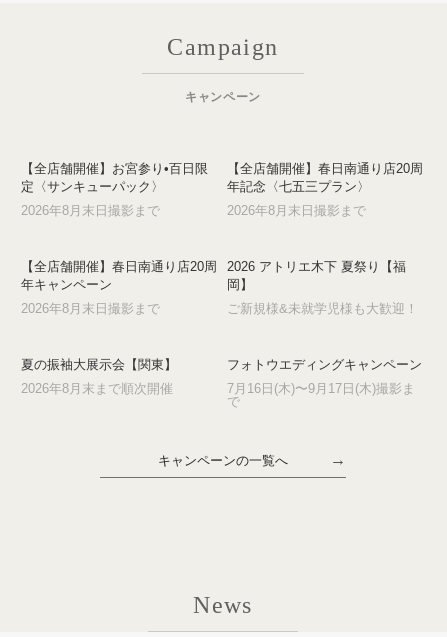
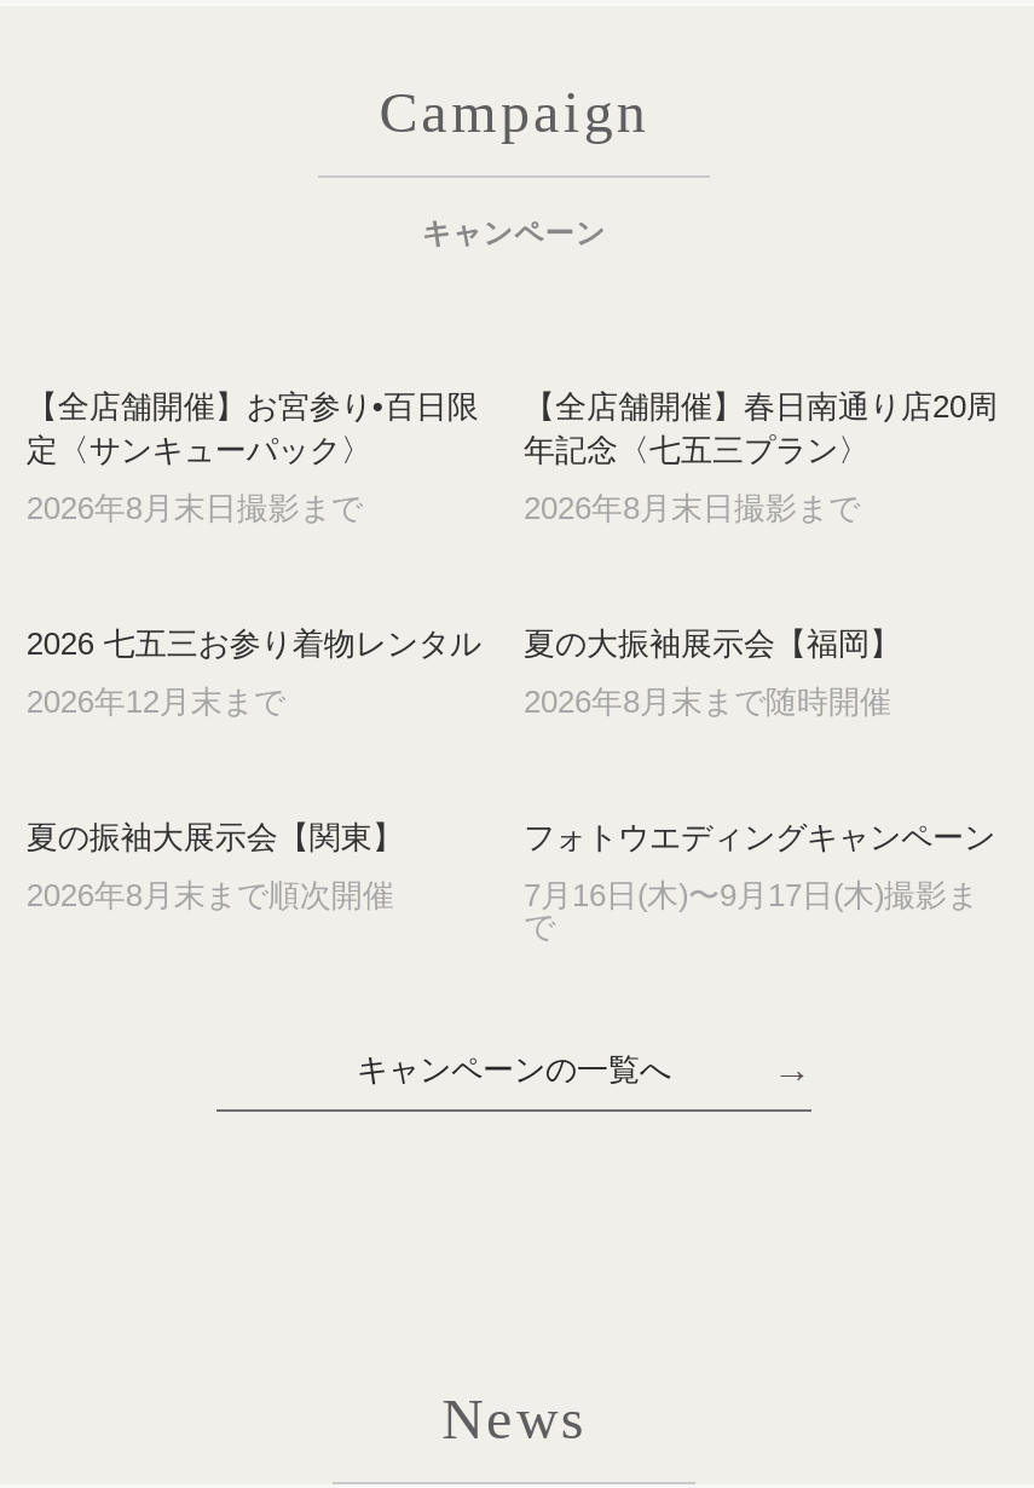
[21,259,217,292] 【全店舗開催】春日南通り店20周 | 年キャンペーン -> [26,625,481,661] 2026 七五三お参り着物レンタル
[227,259,406,292] 2026 アトリエ木下 夏祭り【福 | 岡】 -> [524,625,901,661] 夏の大振袖展示会【福岡】
[21,301,160,316] 2026年8月末日撮影まで -> [26,683,285,719] 2026年12月末まで
[227,301,418,316] ご新規様&未就学児様も大歓迎！ -> [524,683,891,719] 2026年8月末まで随時開催

